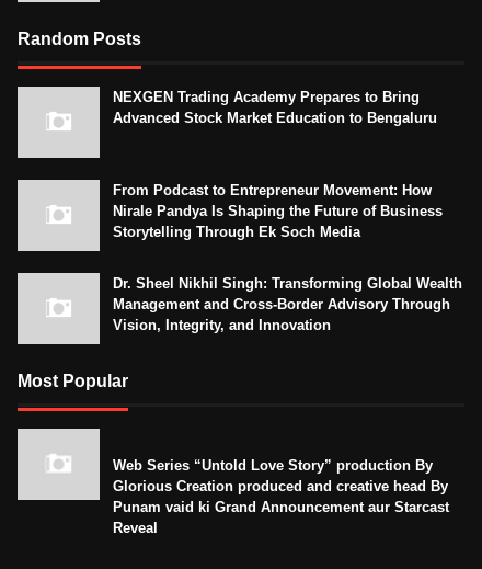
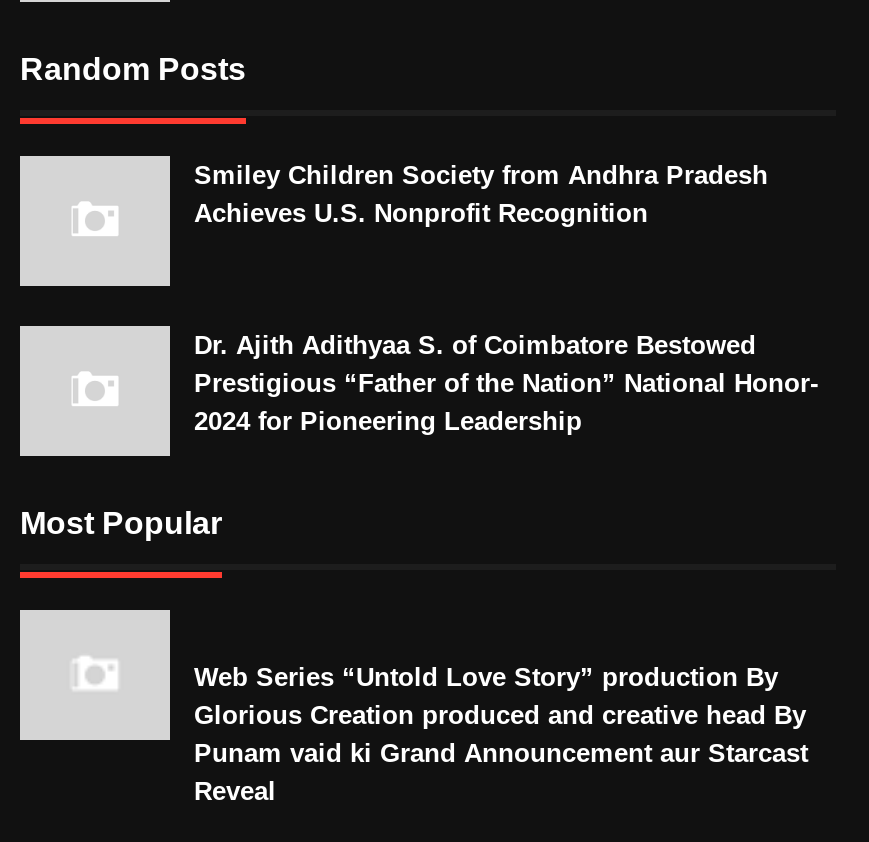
[113,89,437,126] NEXGEN Trading Academy Prepares to Bring | Advanced Stock Market Education to Bengaluru -> [194,160,768,228] Smiley Children Society from Andhra Pradesh | Achieves U.S. Nonprofit Recognition
[113,182,462,333] From Podcast to Entrepreneur Movement: How | Nirale Pandya Is Shaping the Future of Business | Storytelling Through Ek Soch Media | Dr. Sheel Nikhil Singh: Transforming Global Wealth | Management and Cross-Border Advisory Through | Vision, Integrity, and Innovation -> [194,330,818,436] Dr. Ajith Adithyaa S. of Coimbatore Bestowed | Prestigious “Father of the Nation” National Honor- | 2024 for Pioneering Leadership

